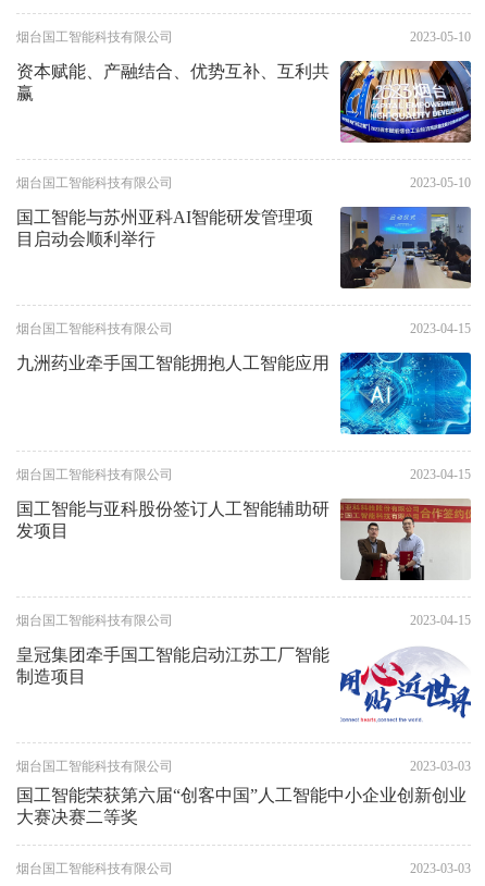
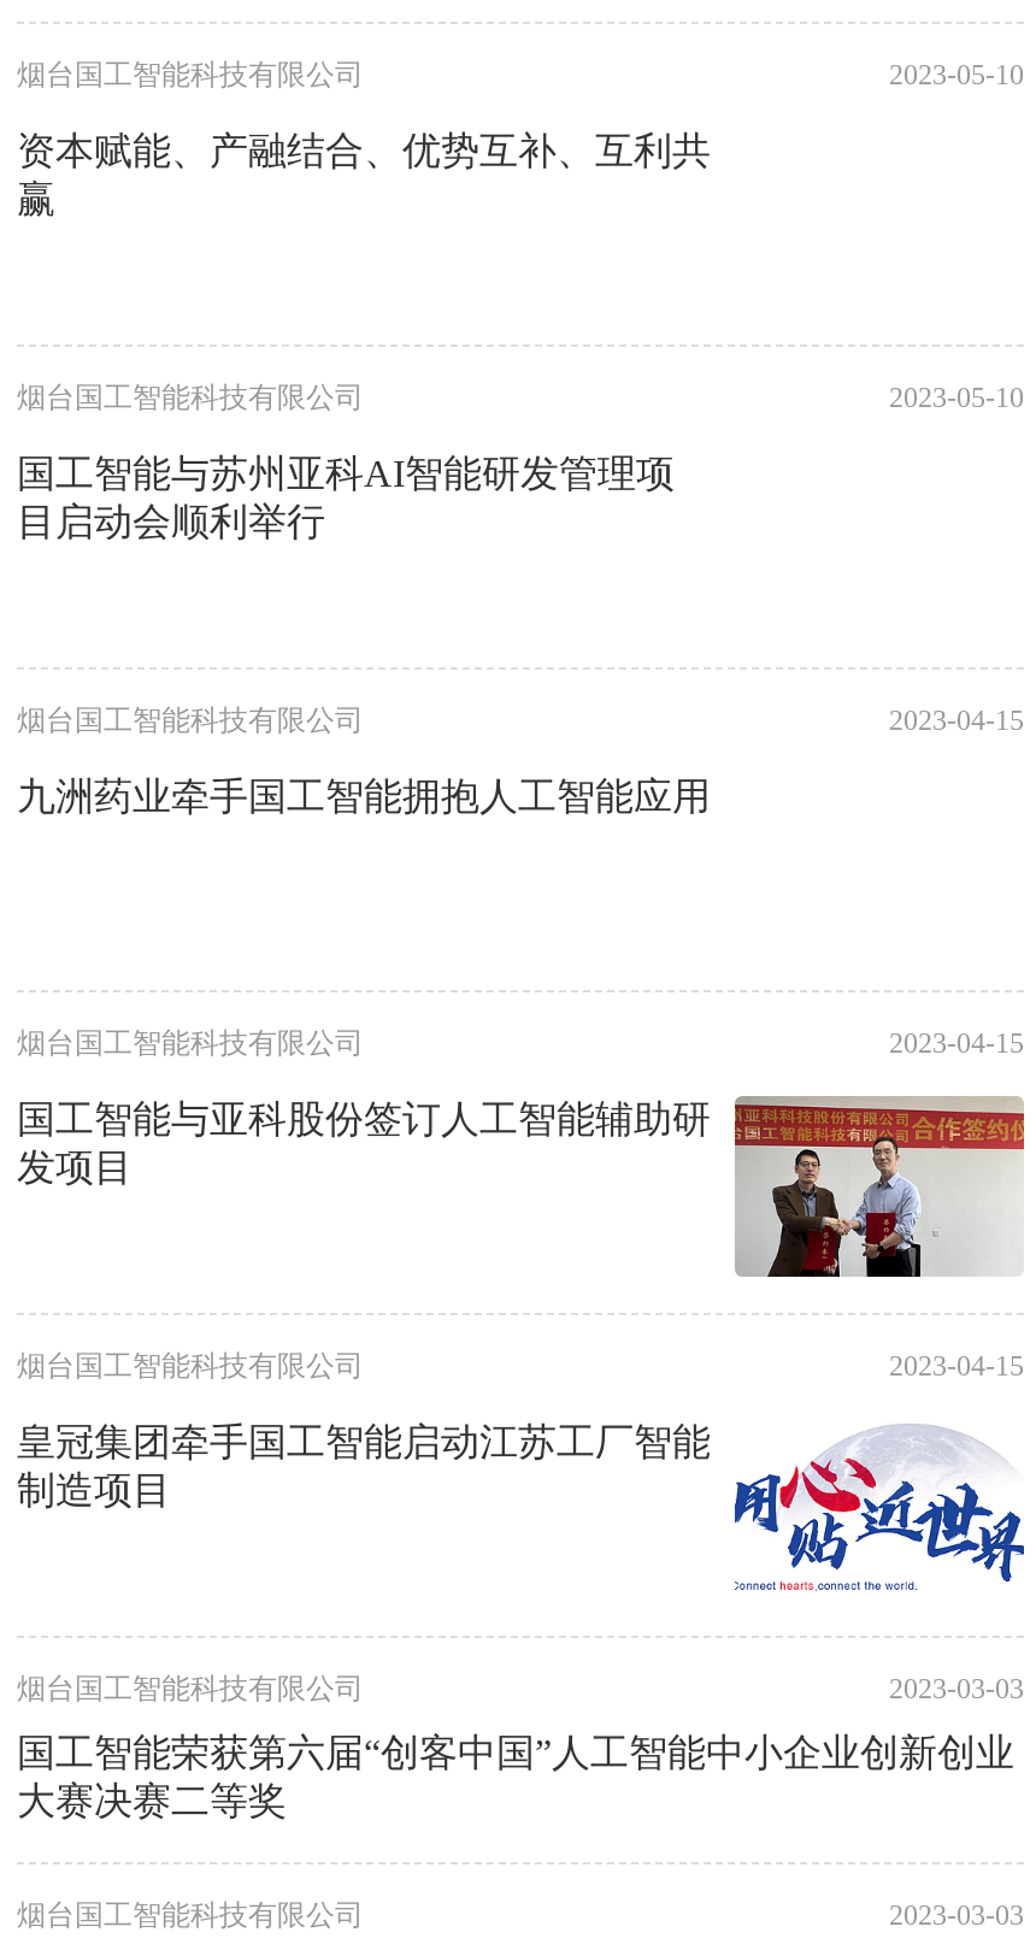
[339,60,472,144] [image] -> none
[339,206,472,290] [image] -> none
[339,352,472,435] [image] -> none

